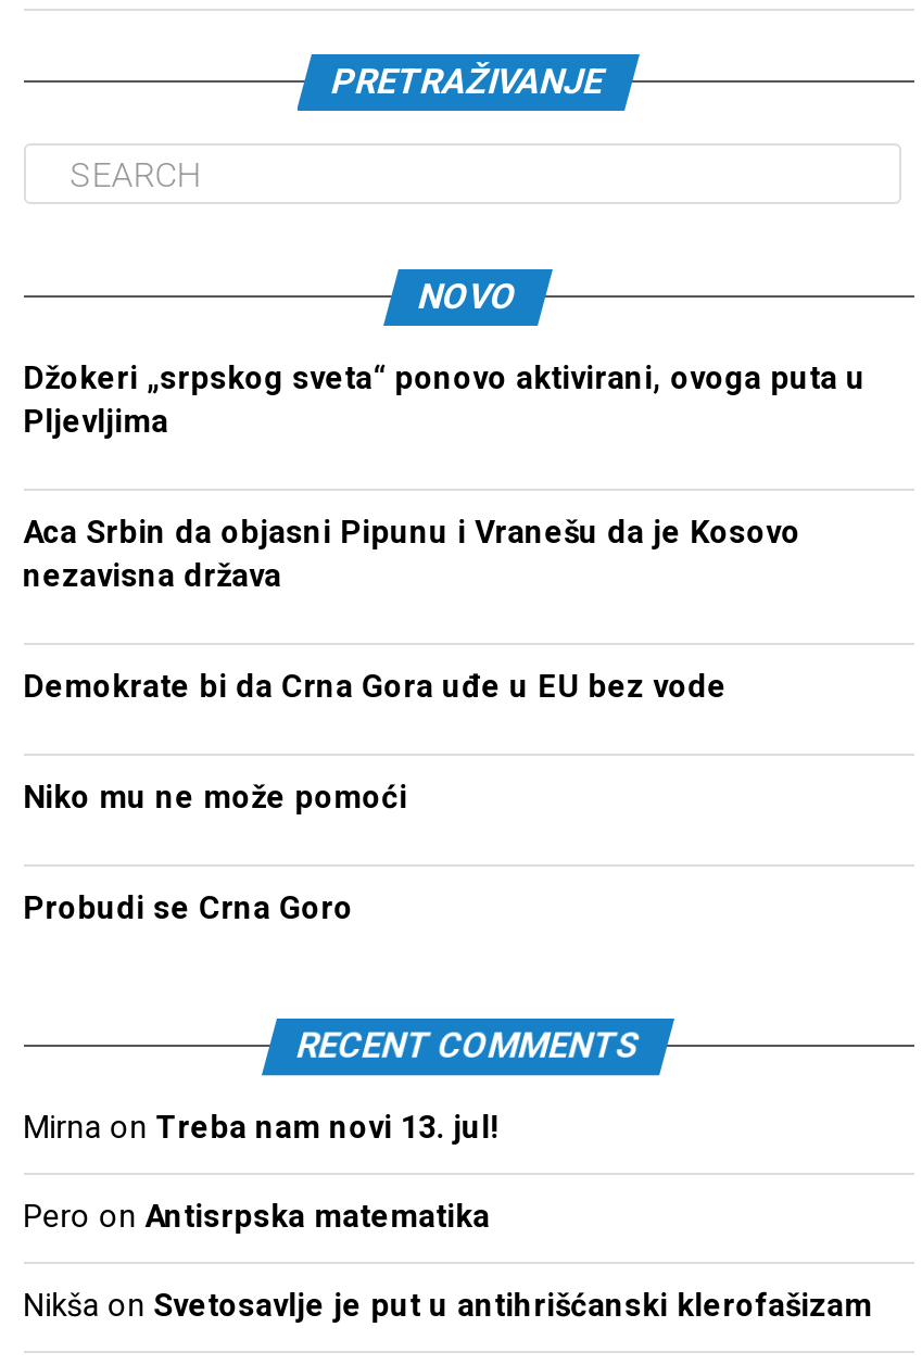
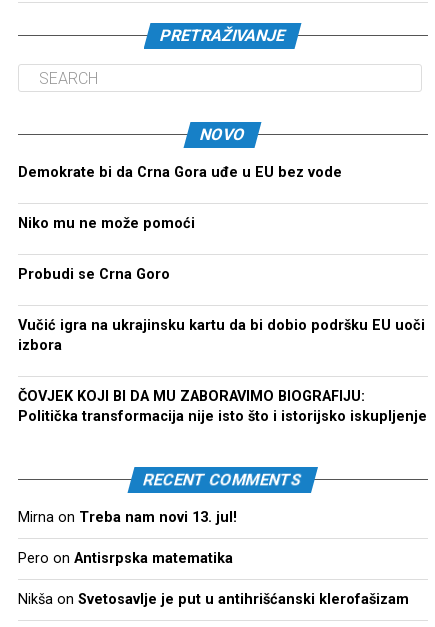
[23,361,866,595] Džokeri „srpskog sveta“ ponovo aktivirani, ovoga puta u | Pljevljima | Aca Srbin da objasni Pipunu i Vranešu da je Kosovo | nezavisna država -> none
moved [23,669,727,927] -> [18,164,342,283]: Demokrate bi da Crna Gora uđe u EU bez vode | Niko mu ne može pomoći | Probudi se Crna Goro
none -> [18,317,427,425] Vučić igra na ukrajinsku kartu da bi dobio podršku EU uoči | izbora | ČOVJEK KOJI BI DA MU ZABORAVIMO BIOGRAFIJU: | Politička transformacija nije isto što i istorijsko iskupljenje

